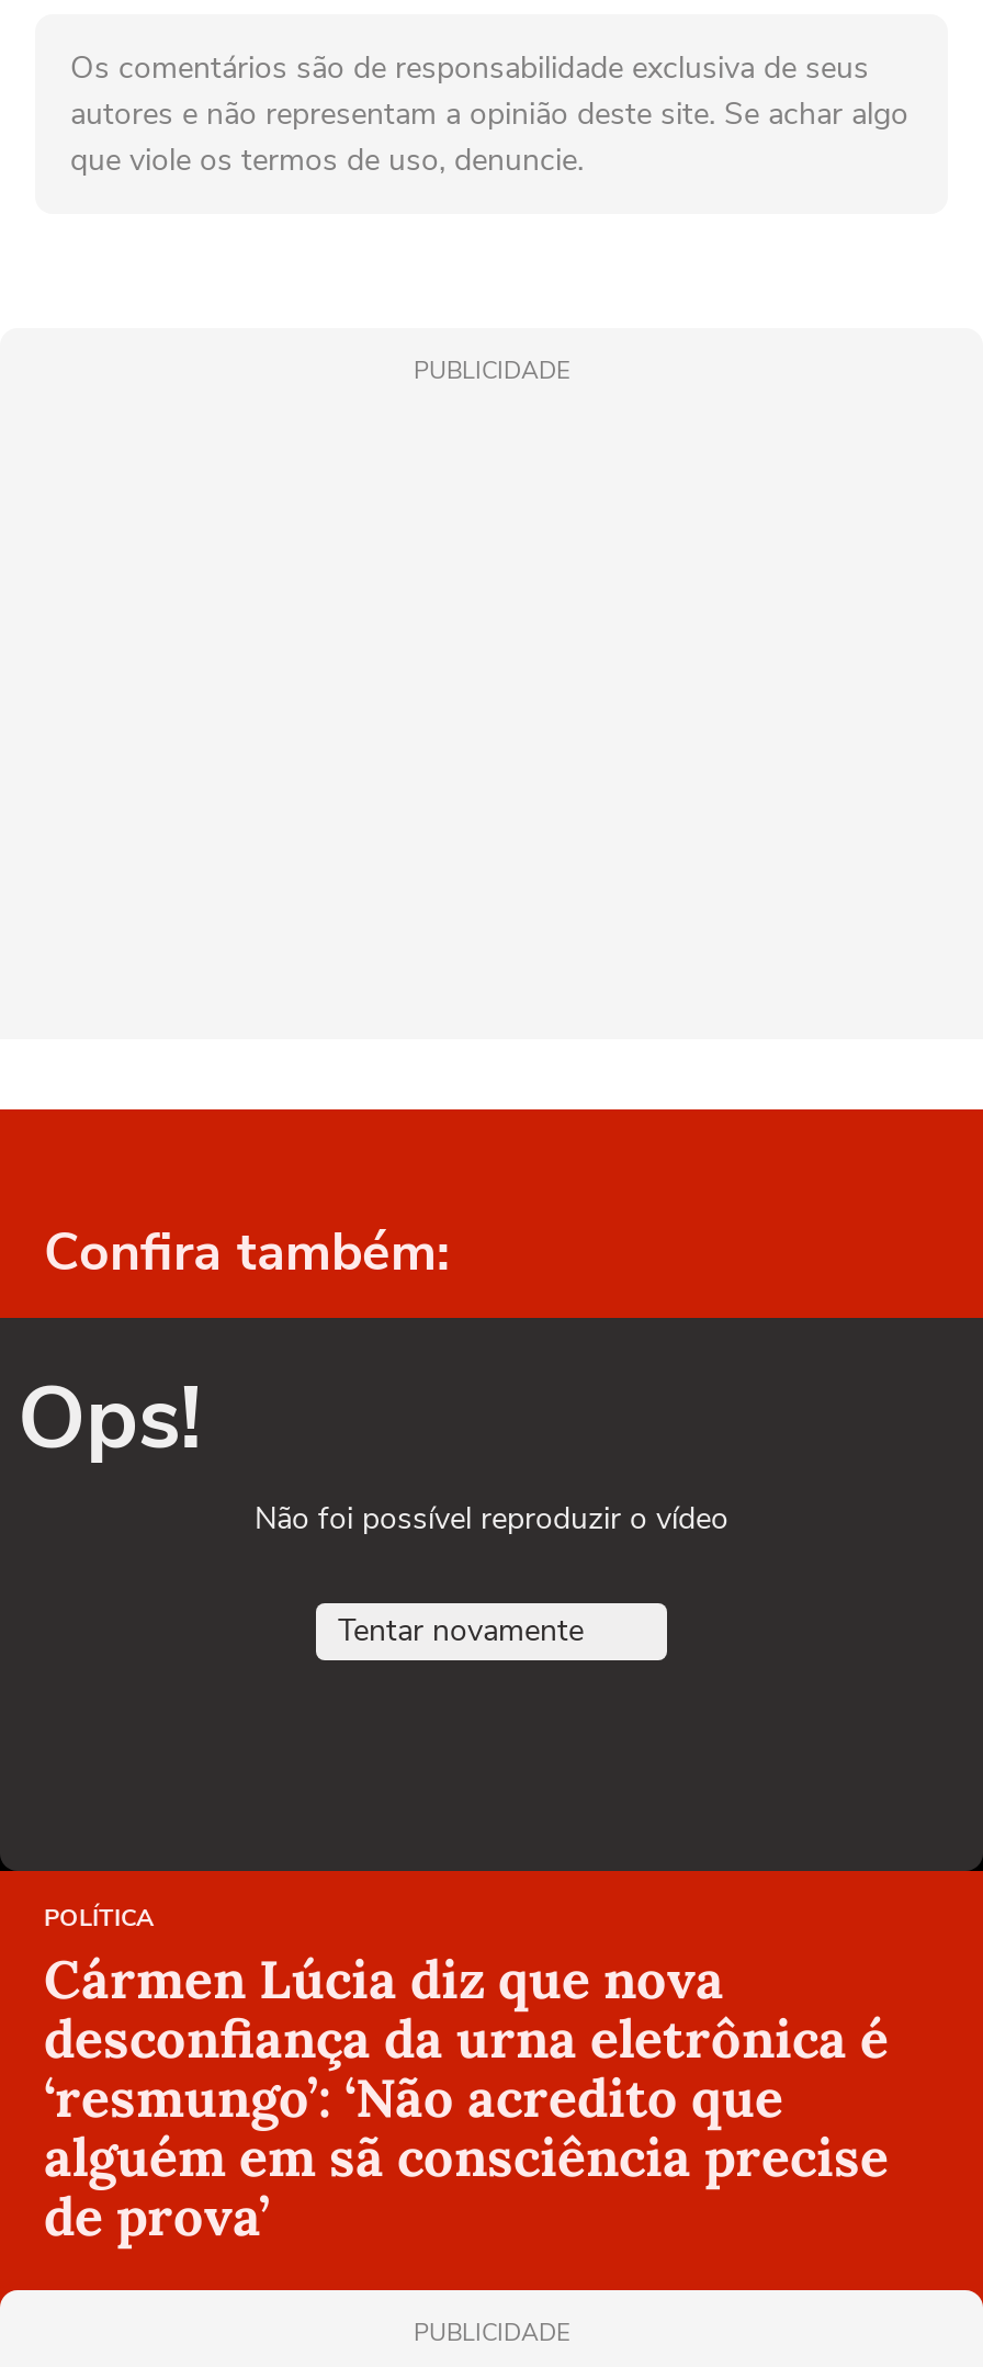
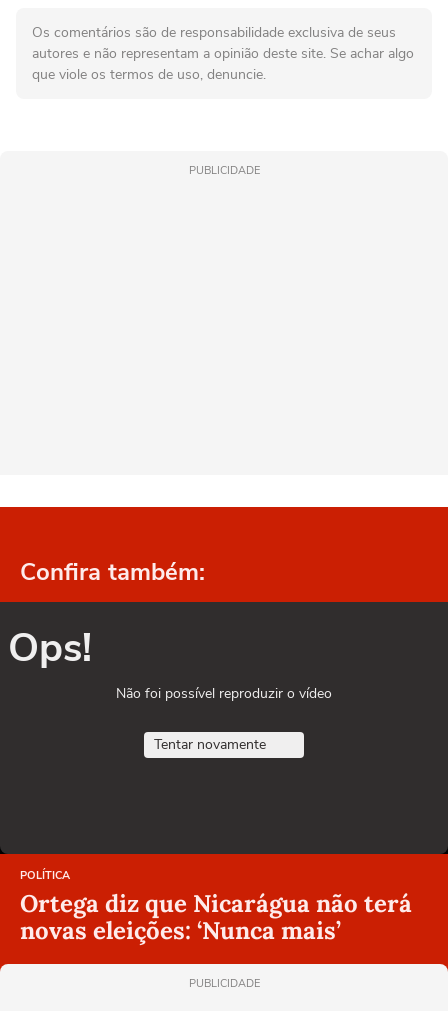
[44,1946,889,2251] Cármen Lúcia diz que nova | desconfiança da urna eletrônica é | ‘resmungo’: ‘Não acredito que | alguém em sã consciência precise | de prova’ -> [20,888,412,946] Ortega diz que Nicarágua não terá | novas eleições: ‘Nunca mais’

